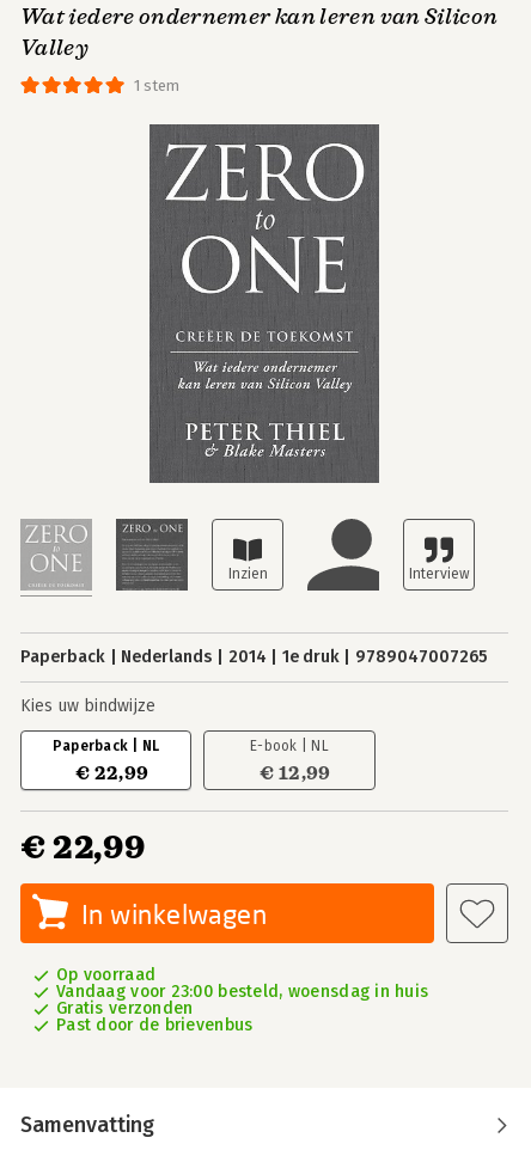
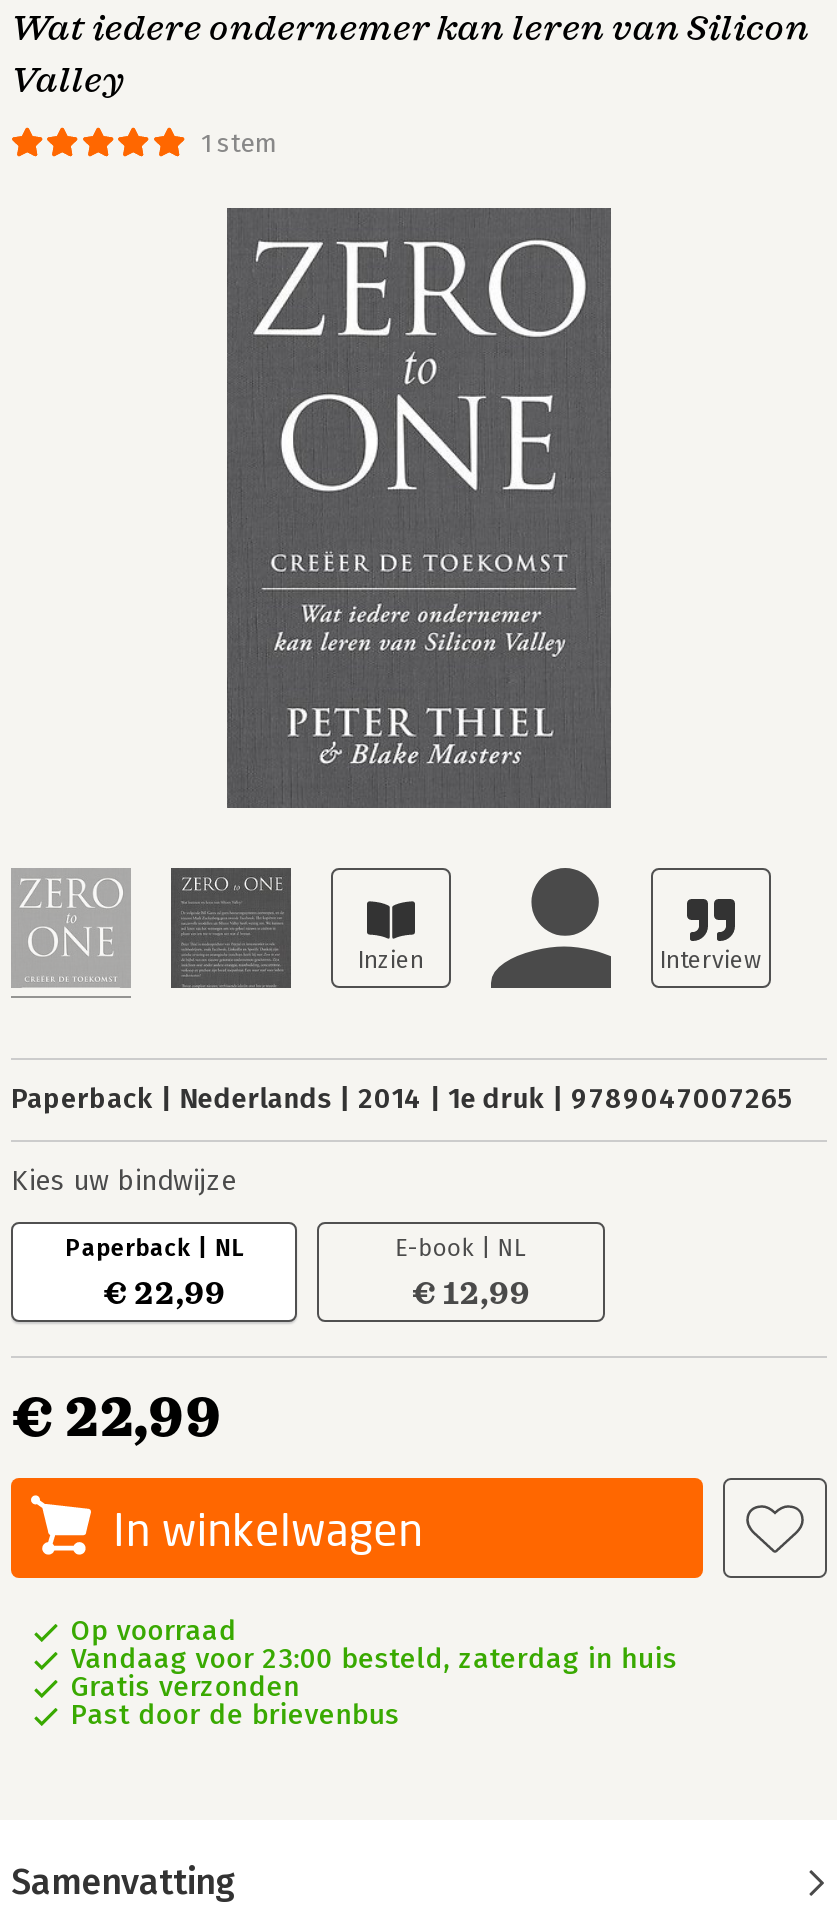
[56,981,429,1002] Vandaag voor 23:00 besteld, woensdag in huis -> [71,1642,678,1676] Vandaag voor 23:00 besteld, zaterdag in huis

